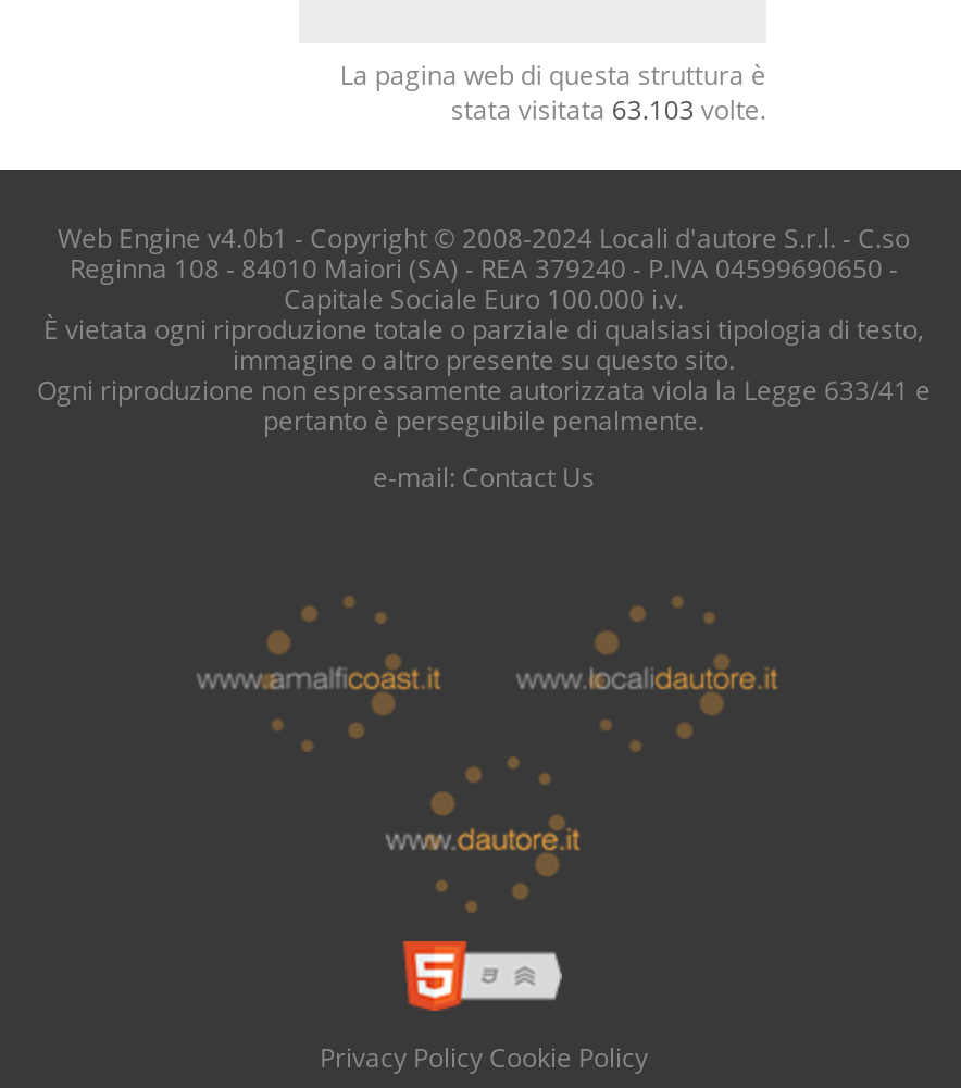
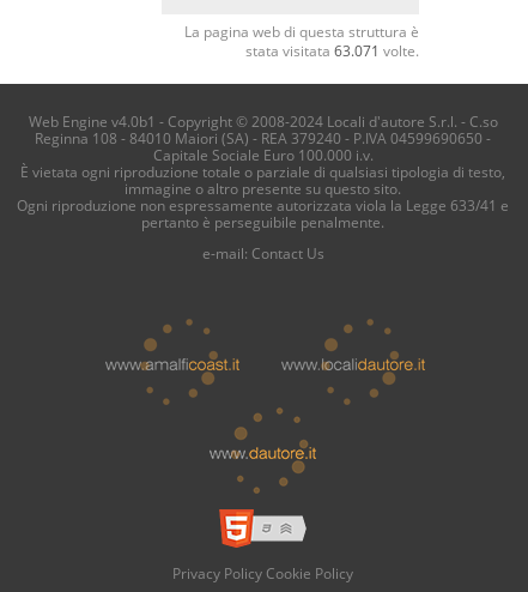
[451,92,766,127] stata visitata 63.103 volte. -> [245,41,419,60] stata visitata 63.071 volte.

